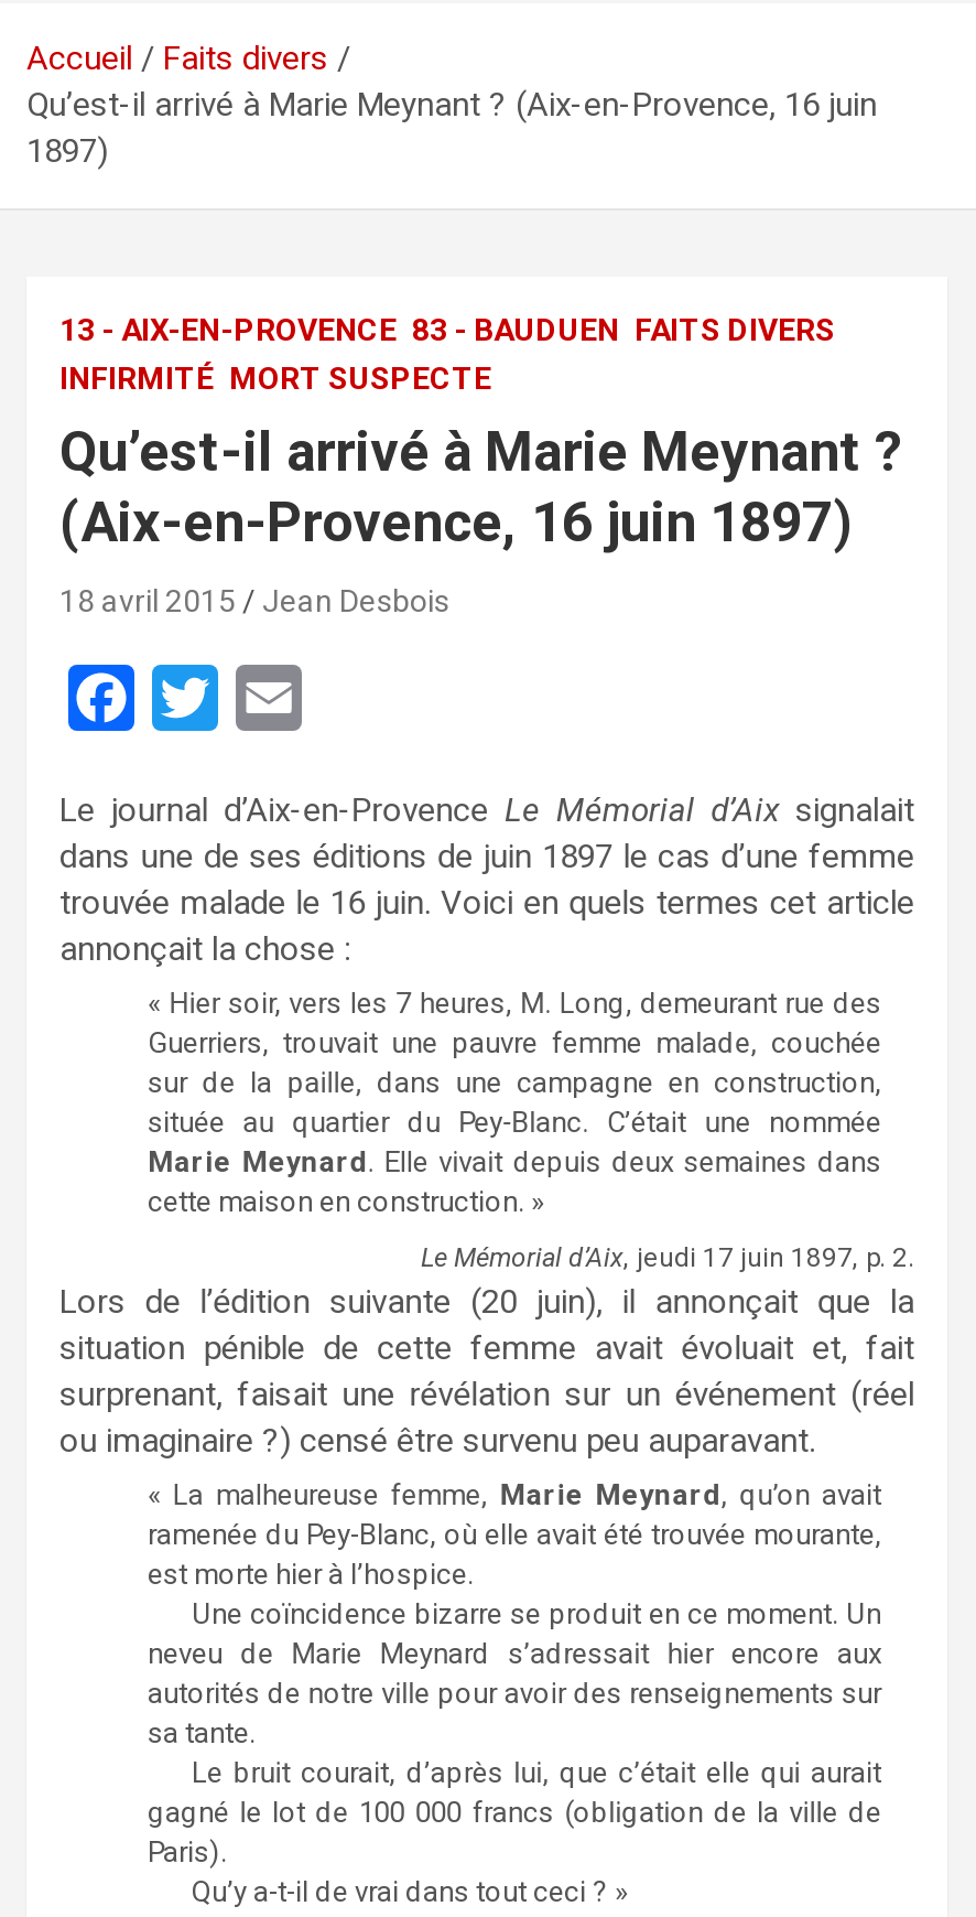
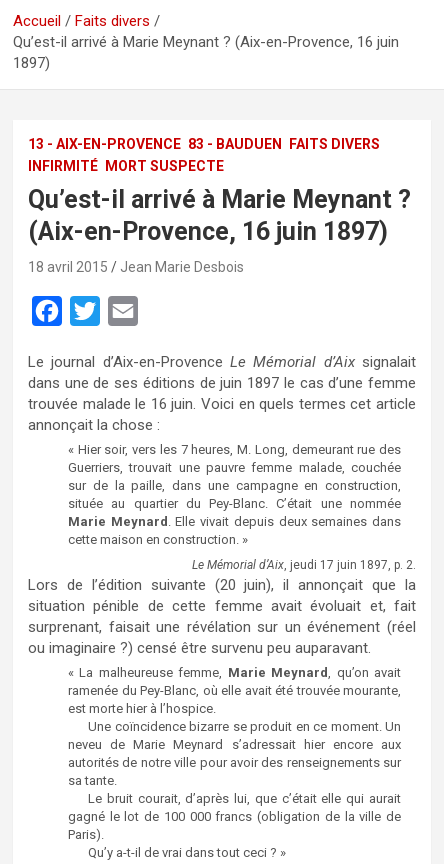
[262,583,449,618] Jean Desbois -> [120,259,244,275] Jean Marie Desbois

